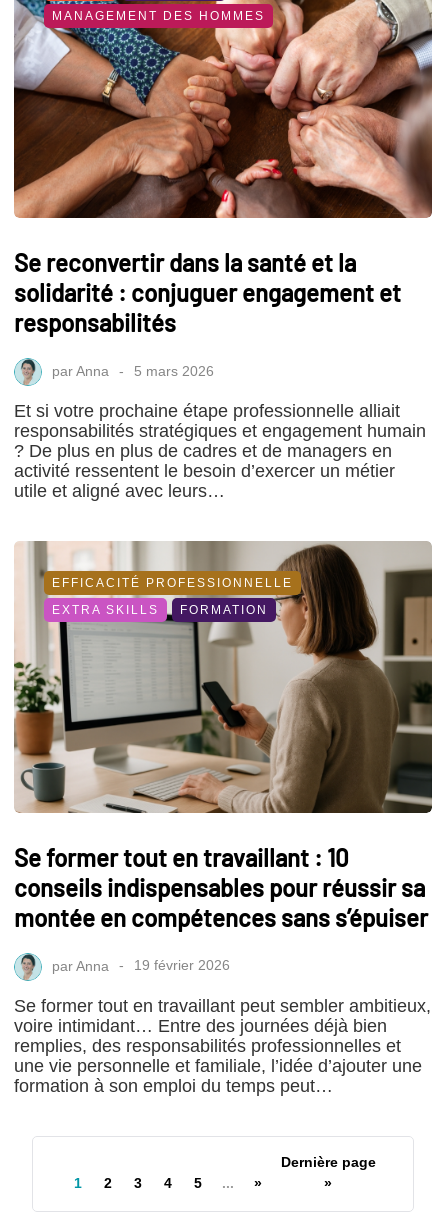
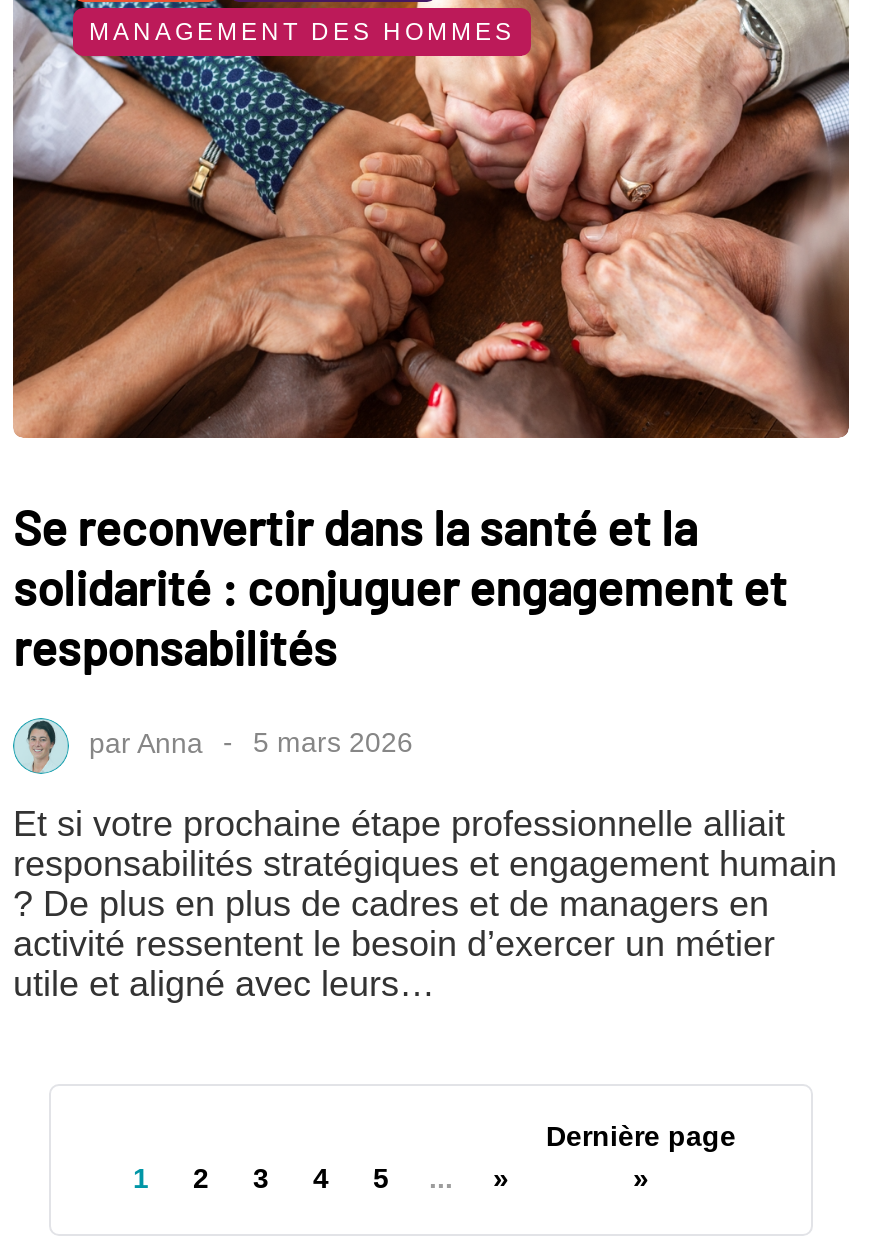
[13,540,433,814] [image] | EFFICACITÉ PROFESSIONNELLE | EXTRA SKILLS | FORMATION -> none
[14,843,431,1096] Se former tout en travaillant : 10 | conseils indispensables pour réussir sa | montée en compétences sans s’épuiser | par Anna | 19 février 2026 | Se former tout en travaillant peut sembler ambitieux, | voire intimidant… Entre des journées déjà bien | remplies, des responsabilités professionnelles et | une vie personnelle et familiale, l’idée d’ajouter une | formation à son emploi du temps peut… -> none

